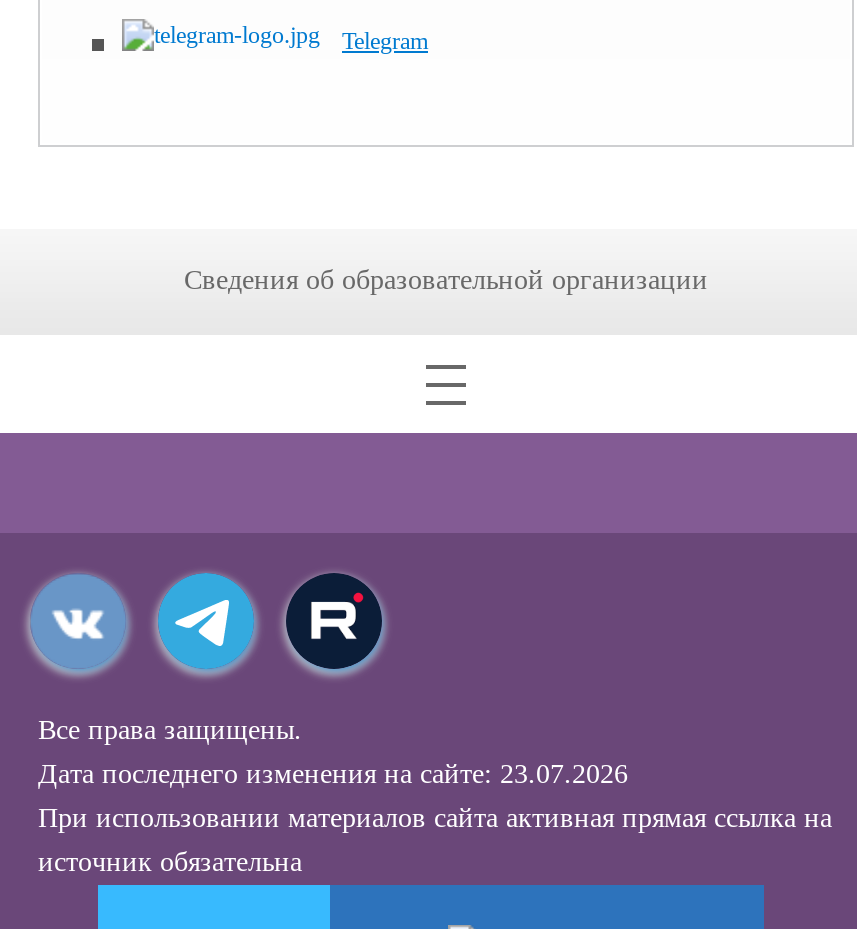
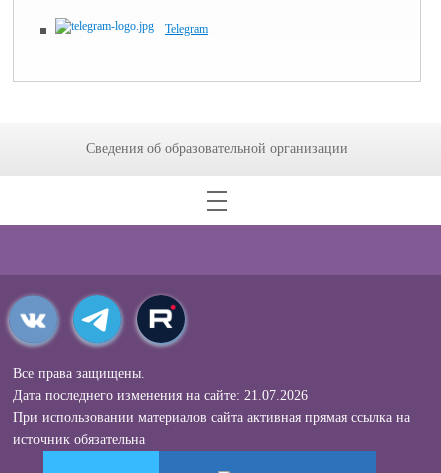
[38,759,628,789] Дата последнего изменения на сайте: 23.07.2026 -> [13,388,308,403] Дата последнего изменения на сайте: 21.07.2026

